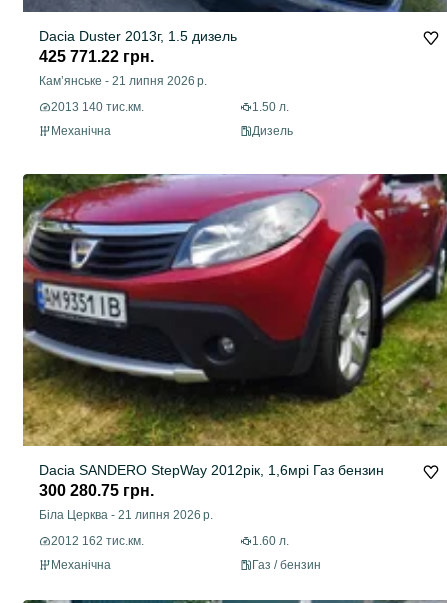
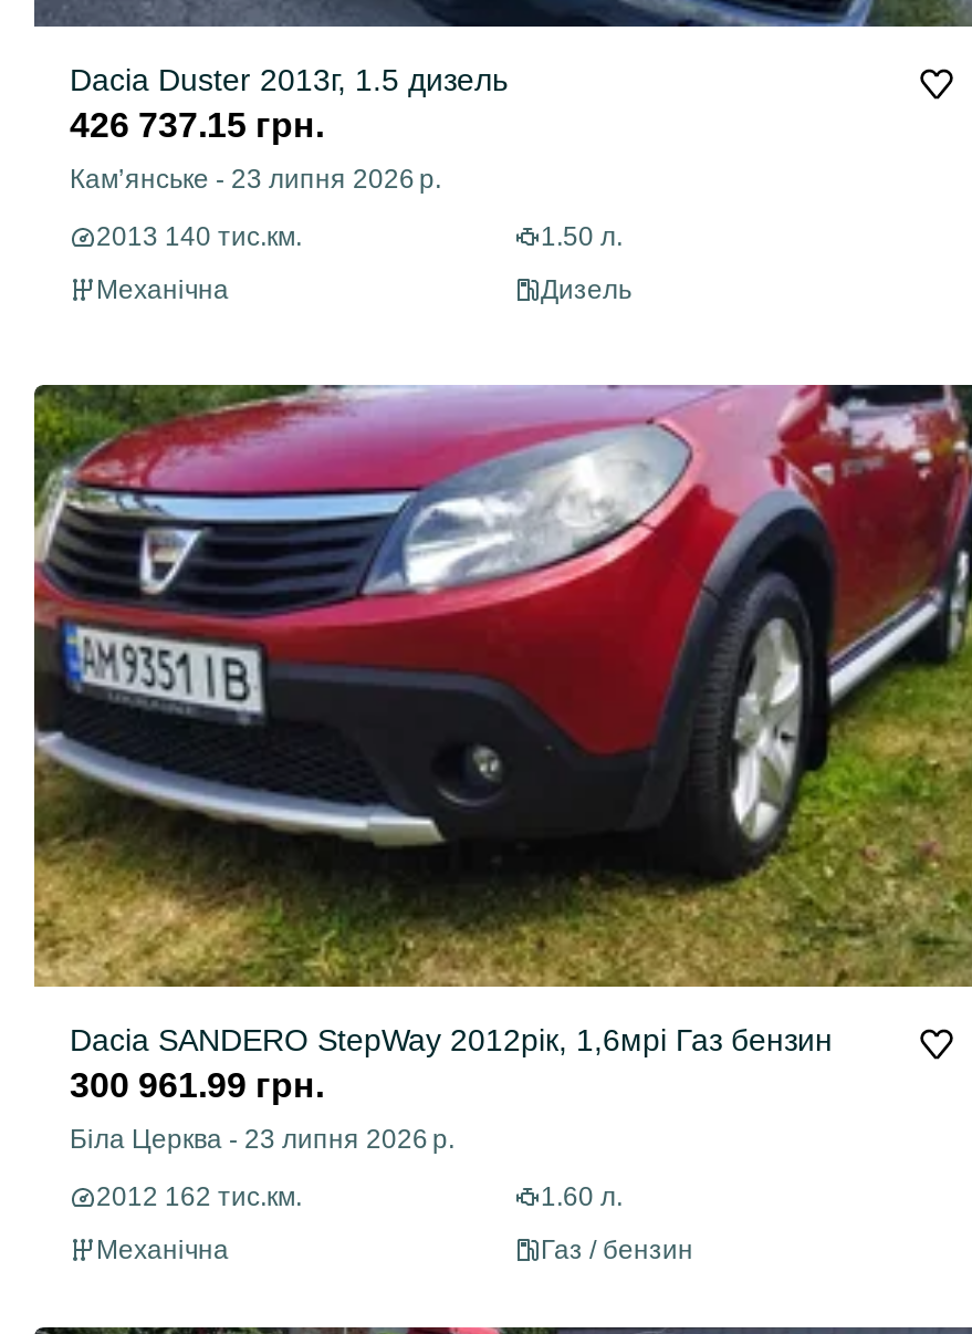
[39,48,154,65] 425 771.22 грн. -> [70,107,324,144] 426 737.15 грн.
[39,74,207,88] Кам’янське - 21 липня 2026 р. -> [70,164,441,195] Кам’янське - 23 липня 2026 р.
[39,482,154,499] 300 280.75 грн. -> [70,1067,324,1105] 300 961.99 грн.
[39,508,213,522] Біла Церква - 21 липня 2026 р. -> [70,1124,454,1155] Біла Церква - 23 липня 2026 р.

